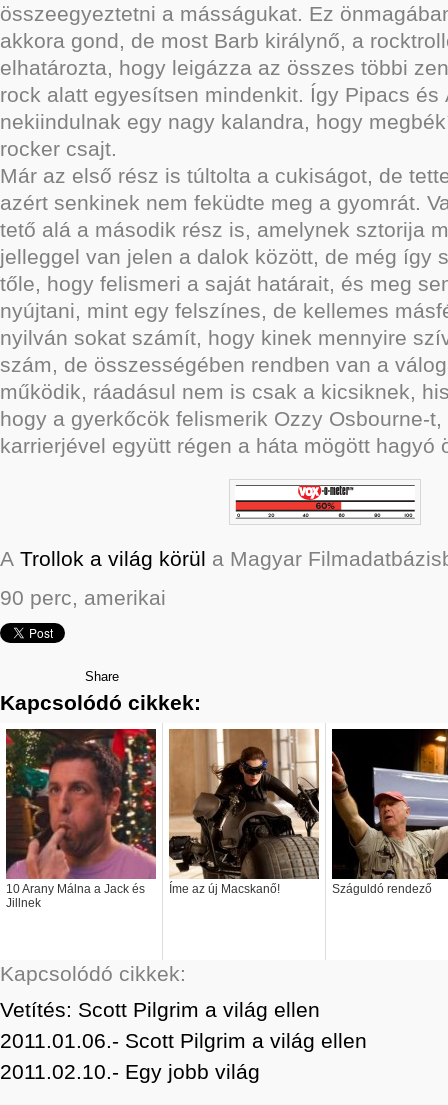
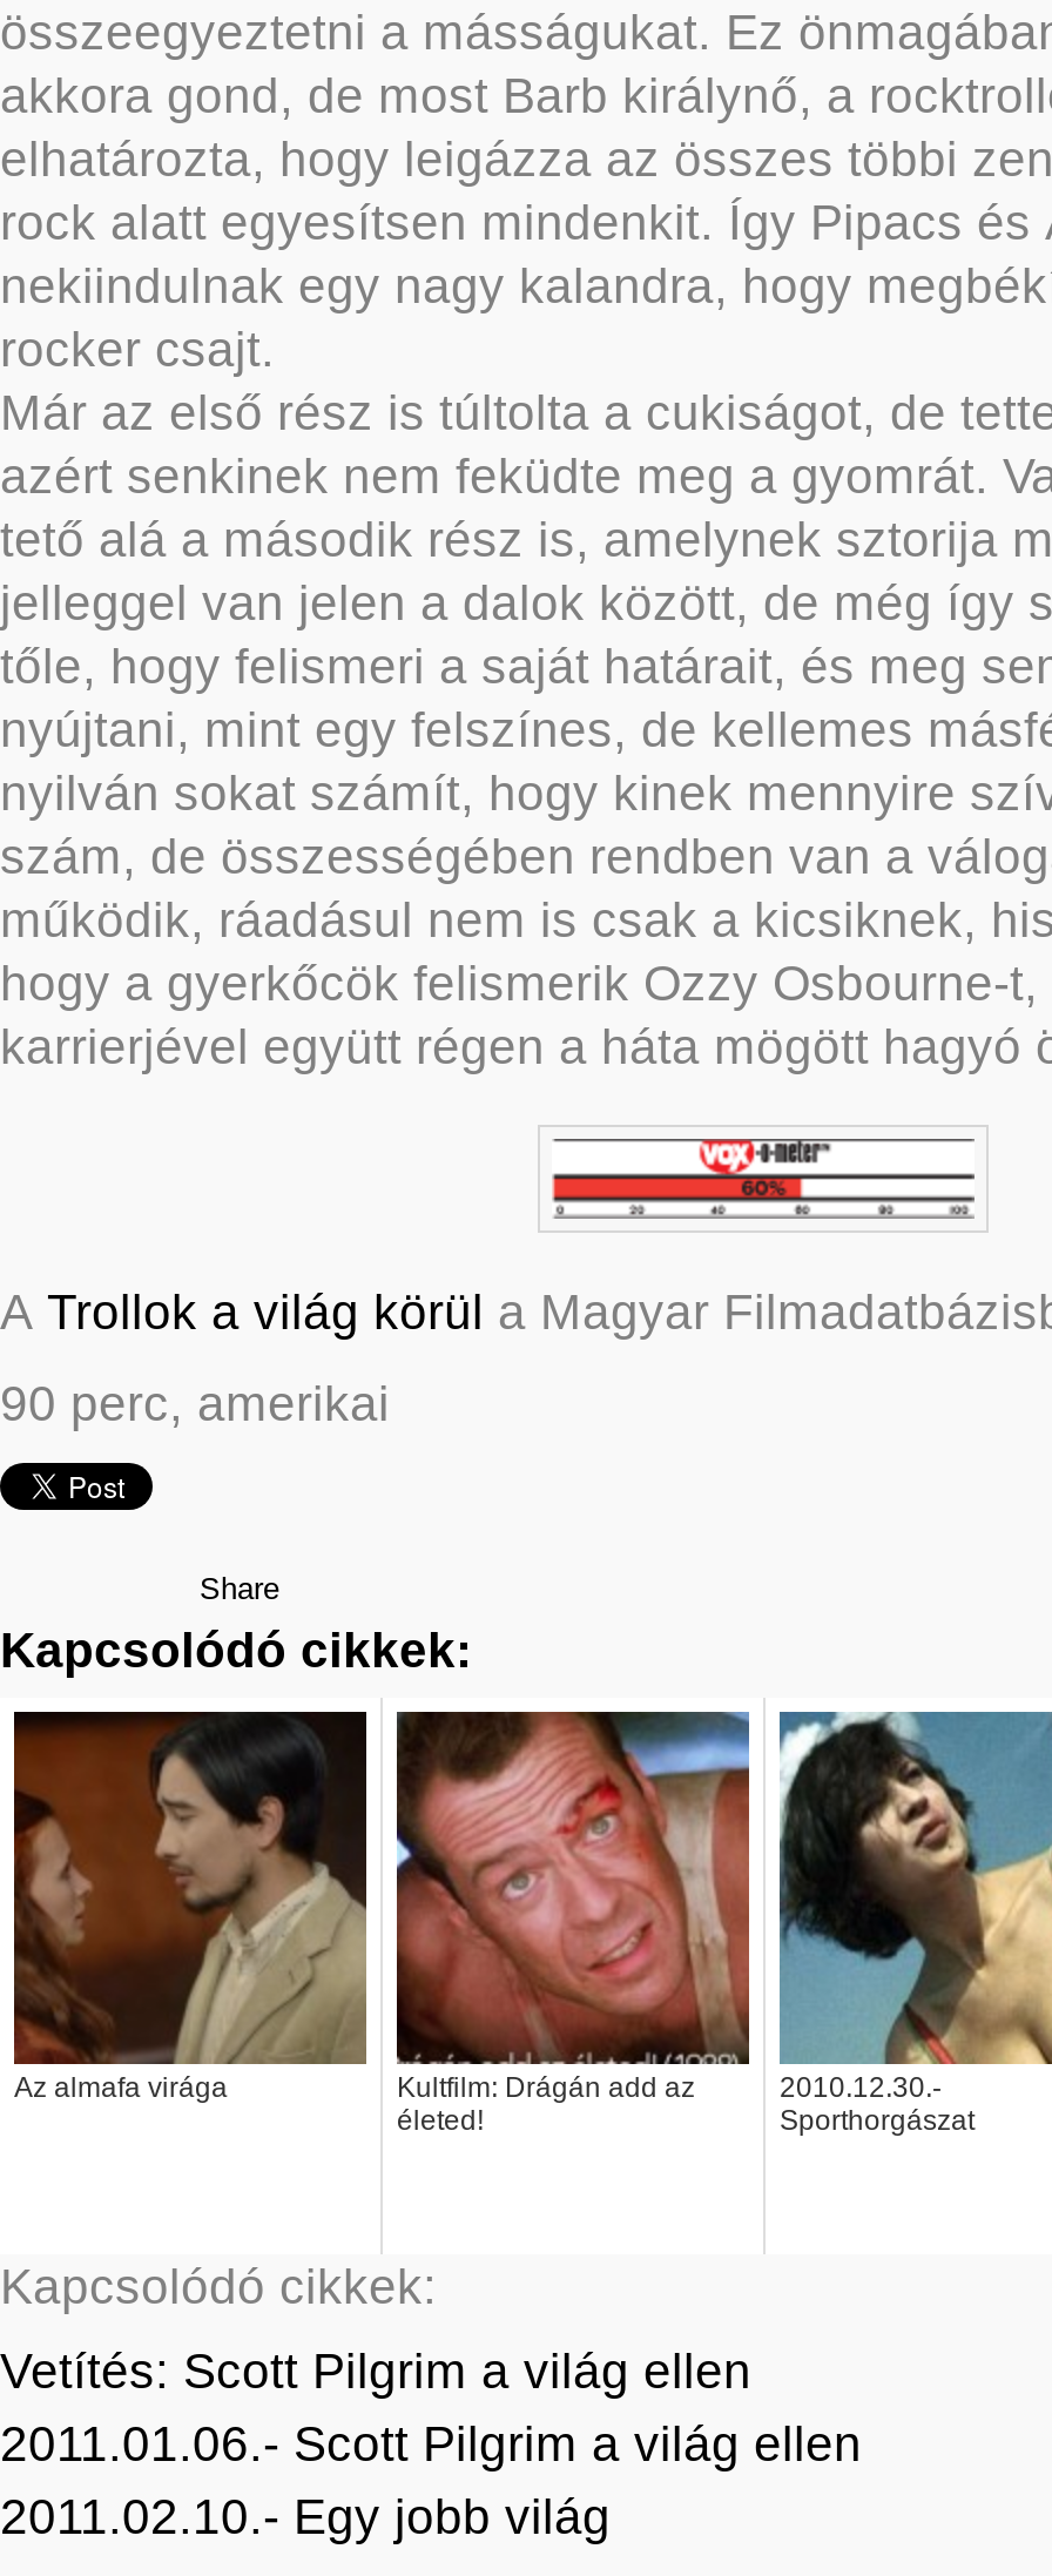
[5,728,157,910] [image] | 10 Arany Málna a Jack és | Jillnek -> [12,1710,695,2137] [image] | Az almafa virága | Kultfilm: Drágán add az | életed!
[168,728,432,896] [image] | Íme az új Macskanő! | Száguldó rendező -> [394,1710,975,2137] [image] | 2010.12.30.- | Sporthorgászat
[331,728,445,879] [image] -> [777,1710,1045,2064] [image]

